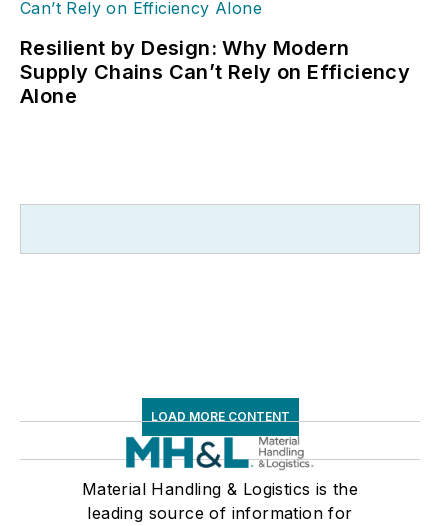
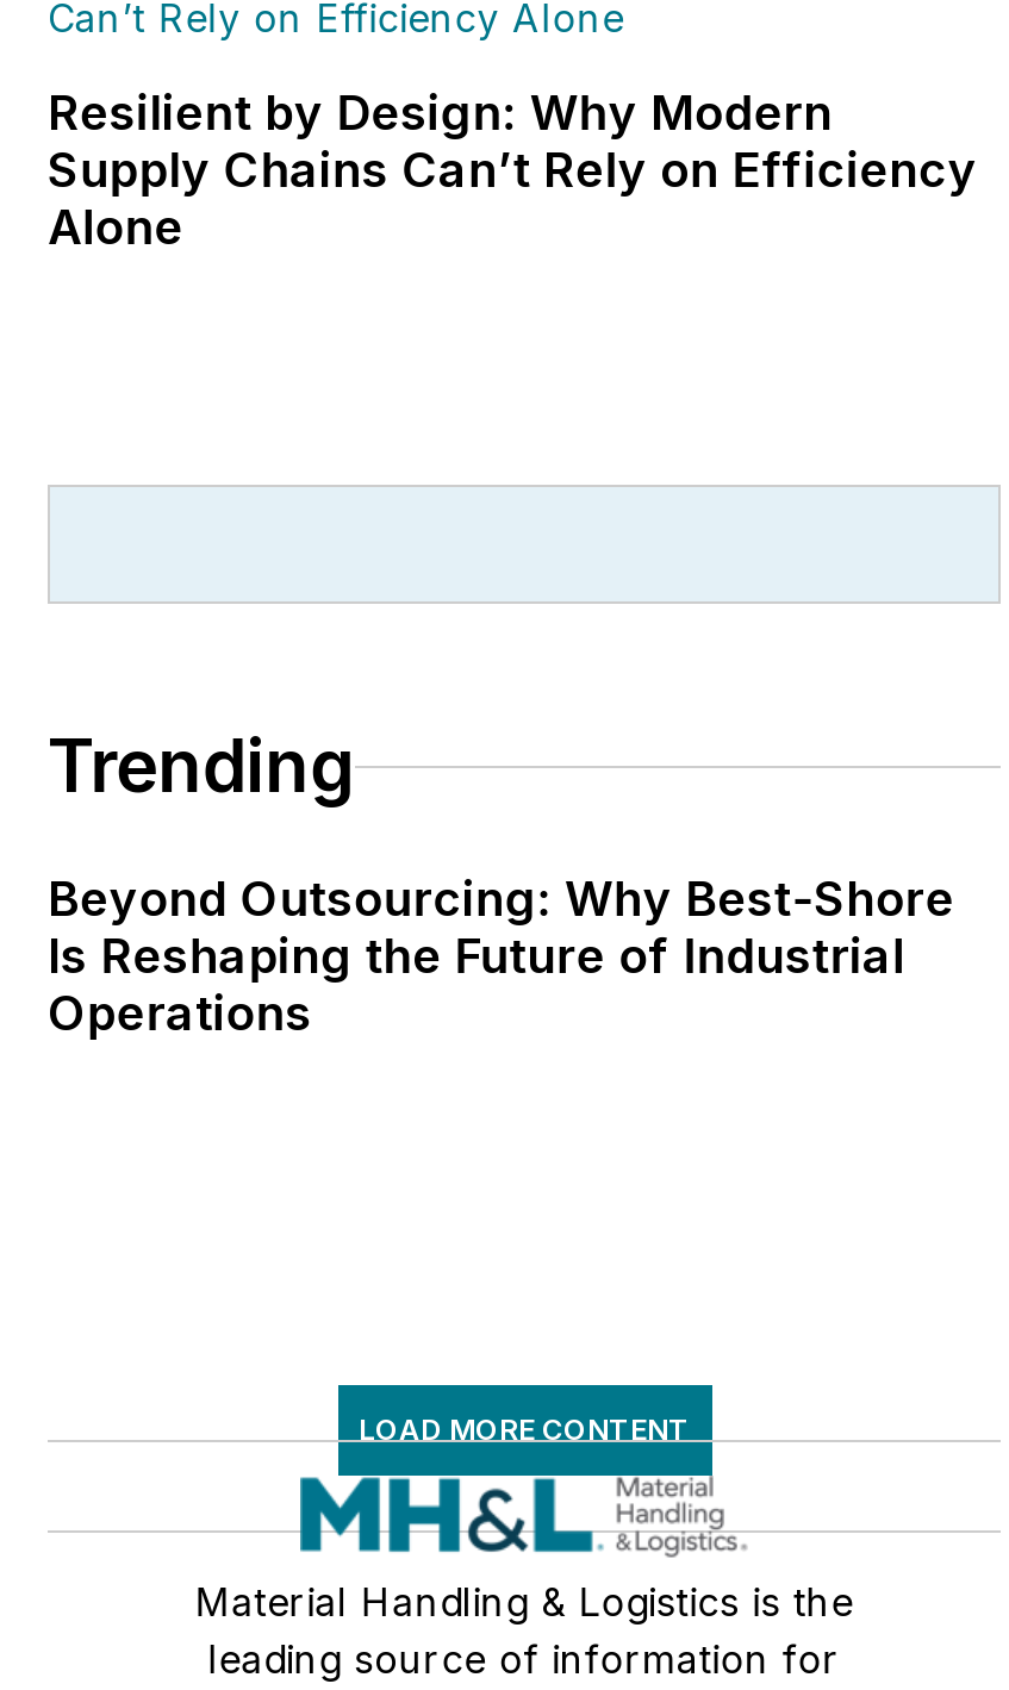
none -> [48,724,954,1043] Trending | Beyond Outsourcing: Why Best-Shore | Is Reshaping the Future of Industrial | Operations

